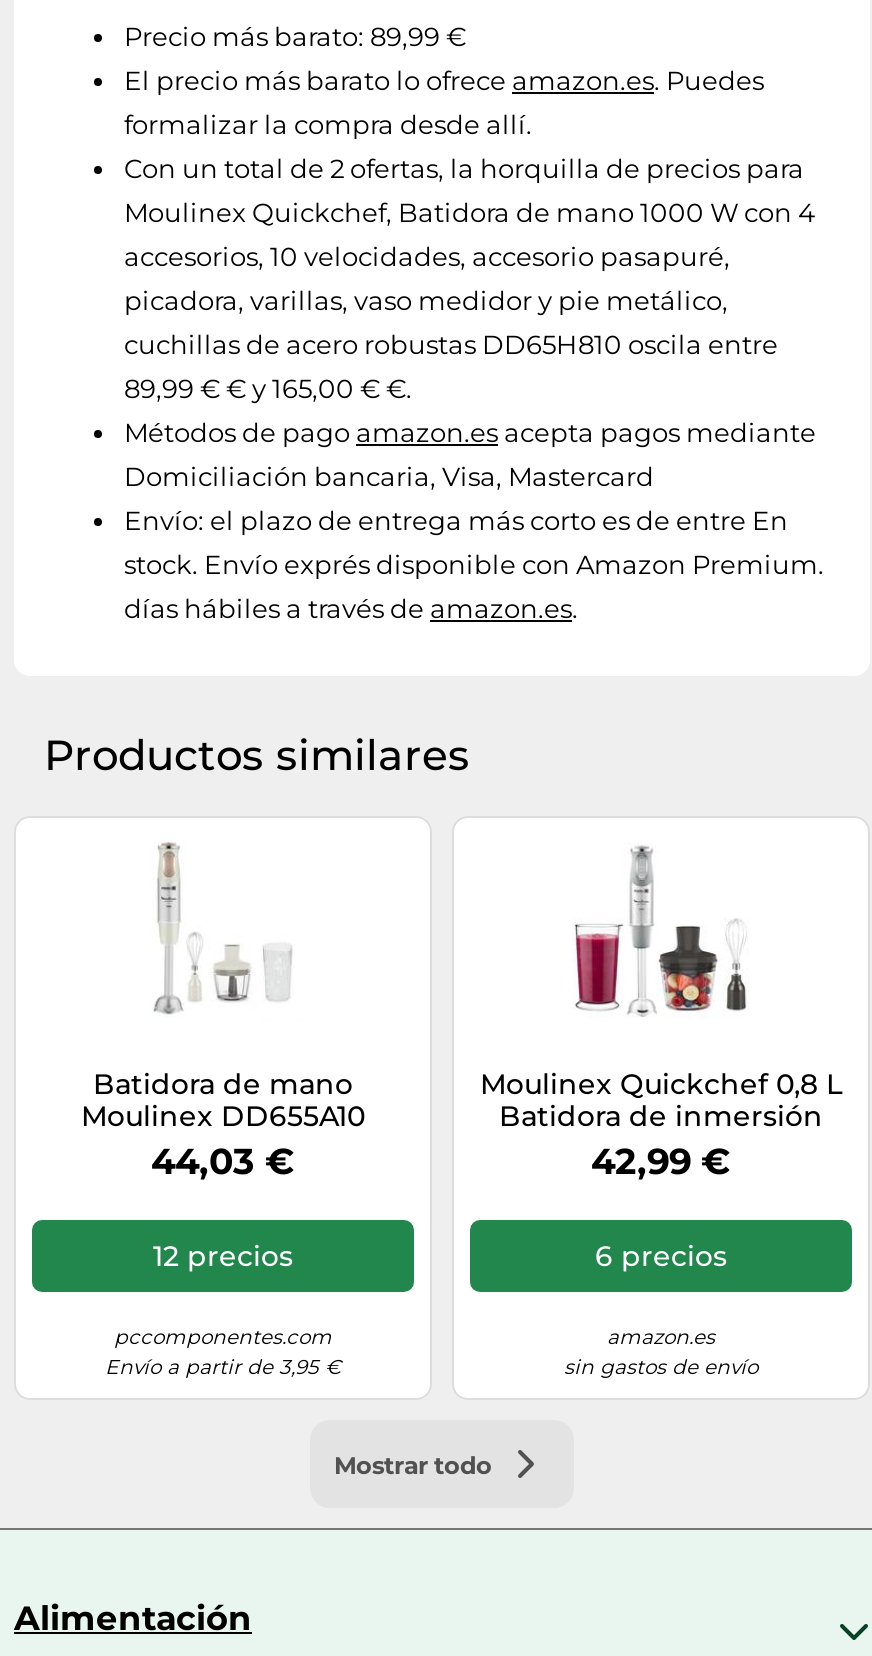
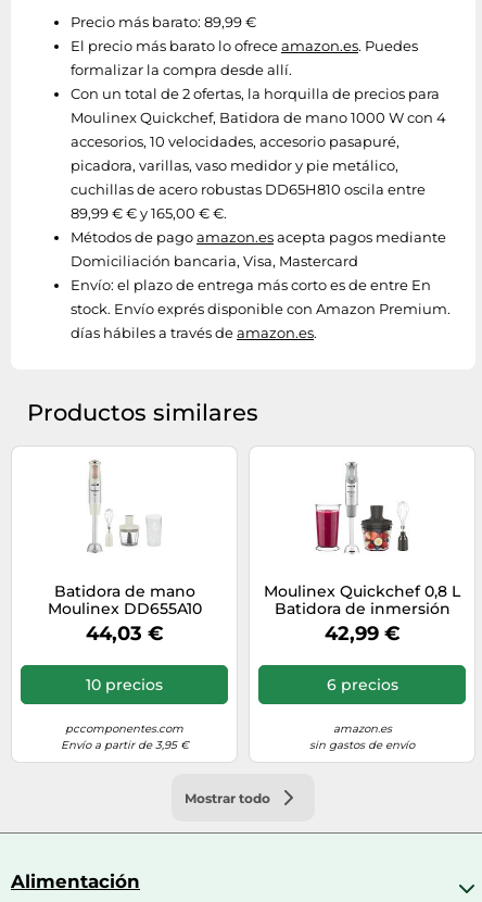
[153,1239,293,1275] 12 precios -> [86,675,163,695] 10 precios

